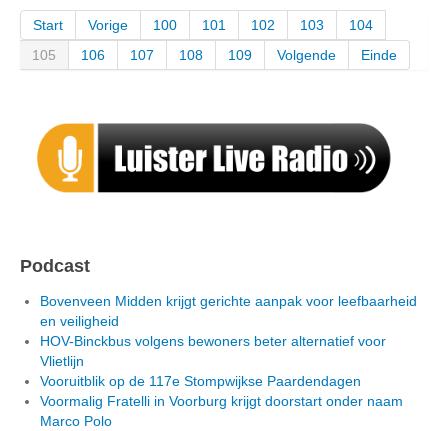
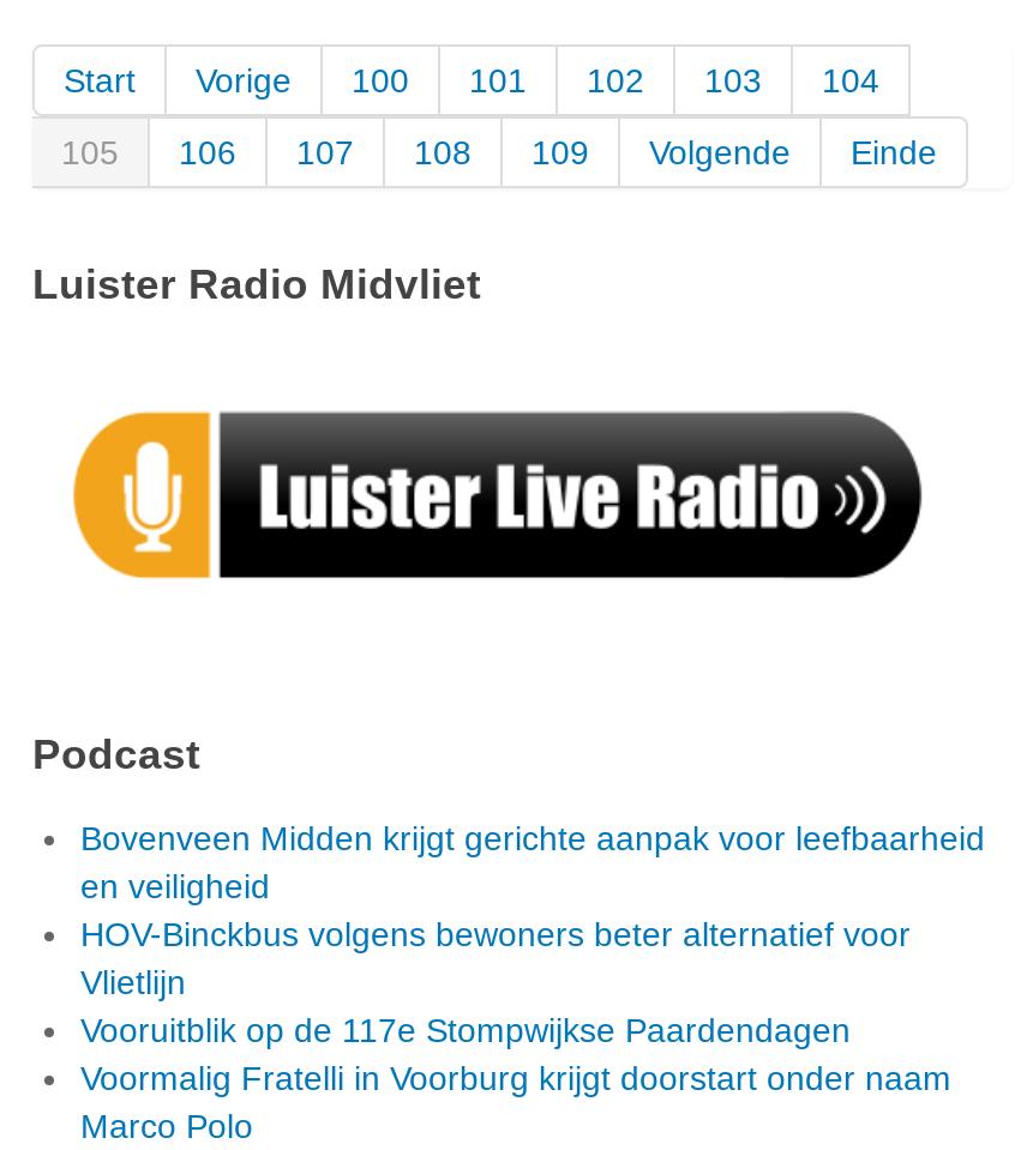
none -> [32,260,481,308] Luister Radio Midvliet

